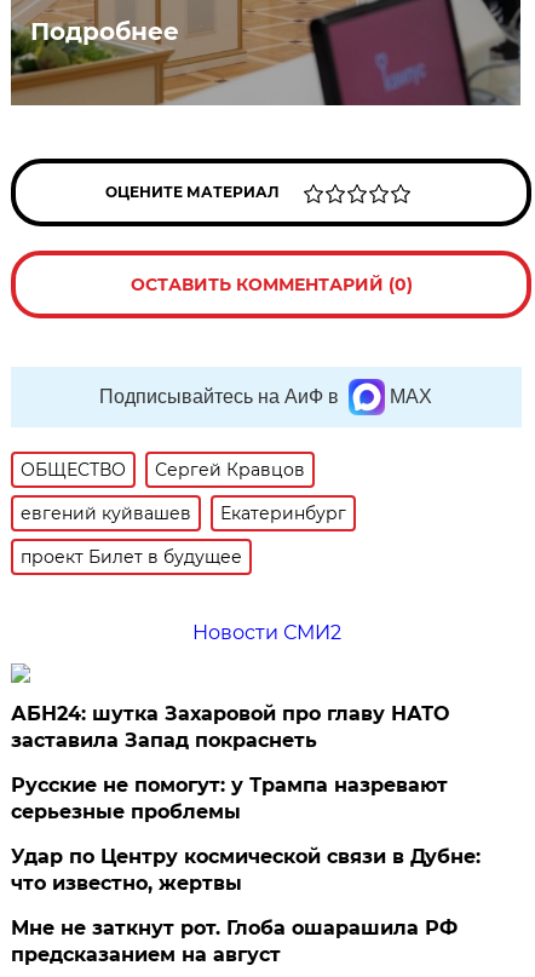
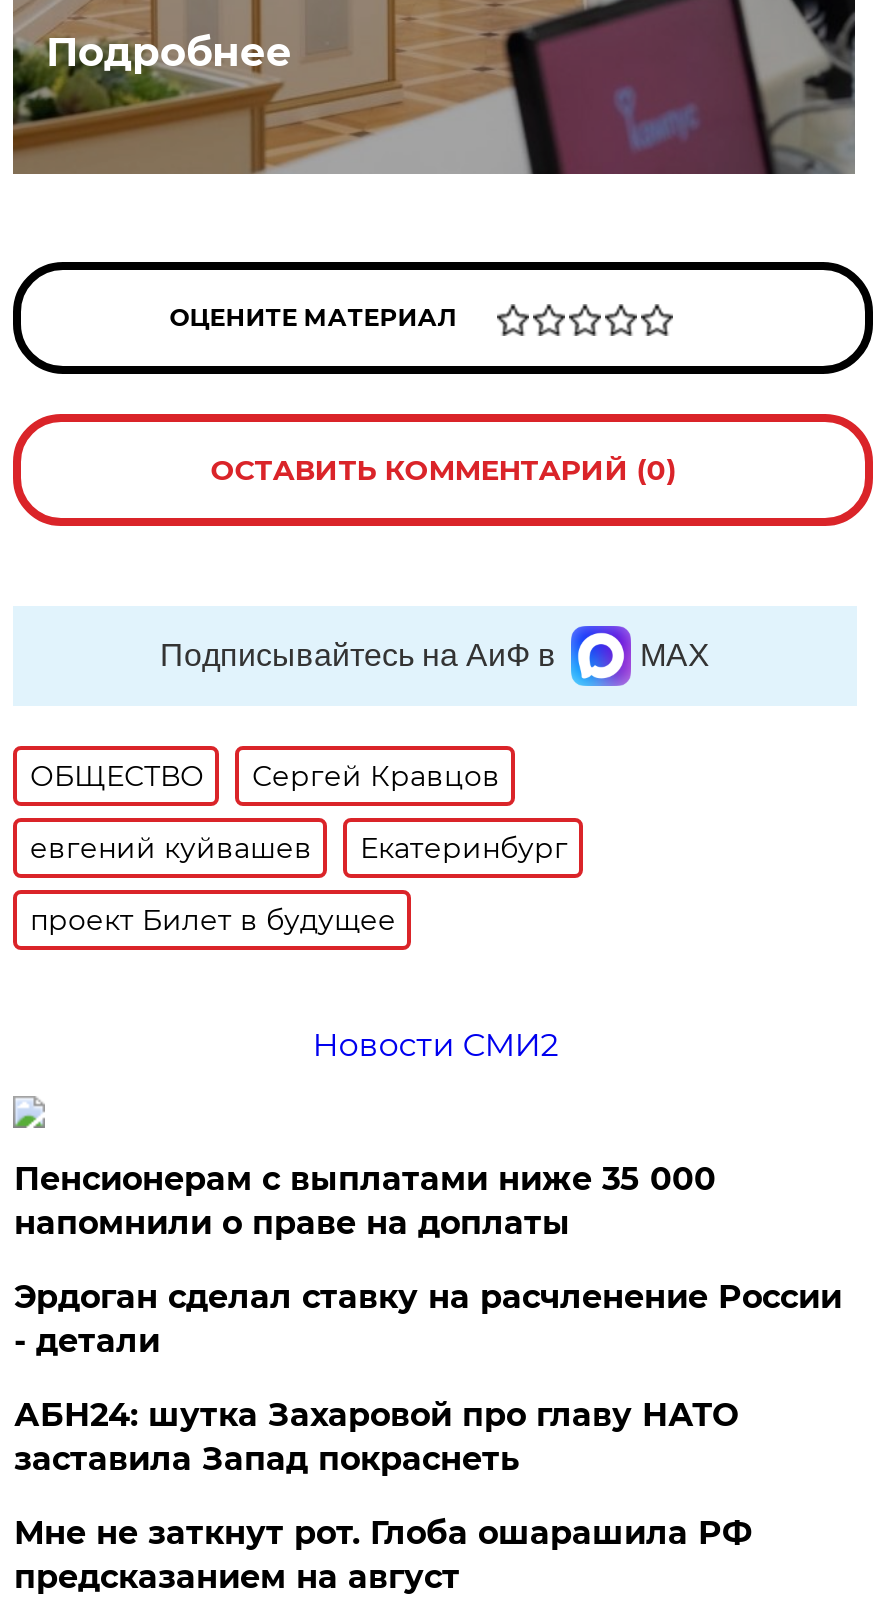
none -> [14,1160,842,1360] Пенсионерам с выплатами ниже 35 000 | напомнили о праве на доплаты | Эрдоган сделал ставку на расчленение России | - детали
moved [11,702,450,752] -> [14,1396,738,1478]: АБН24: шутка Захаровой про главу НАТО | заставила Запад покраснеть
[11,774,481,895] Русские не помогут: у Трампа назревают | серьезные проблемы | Удар по Центру космической связи в Дубне: | что известно, жертвы -> none

